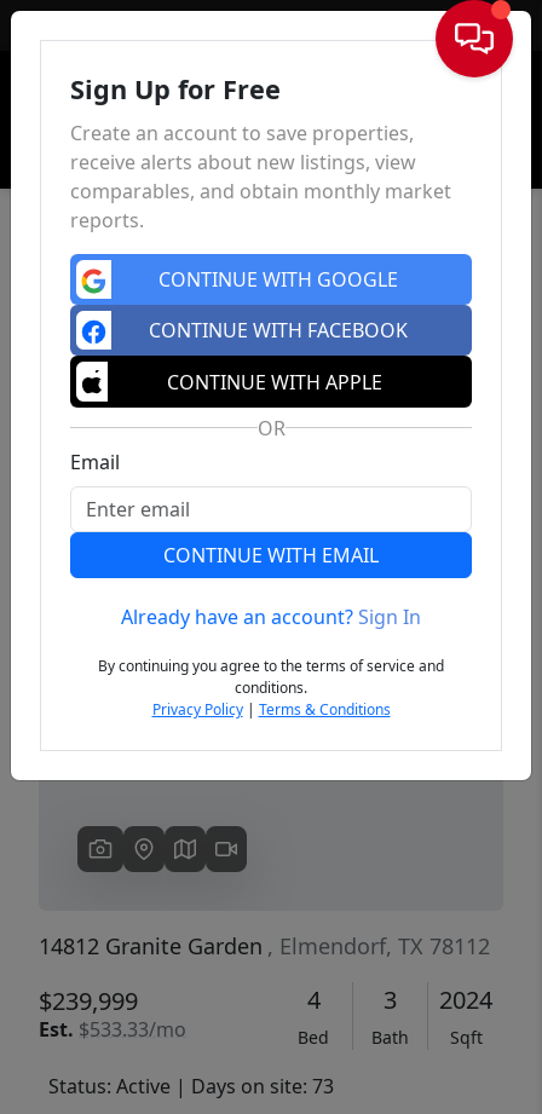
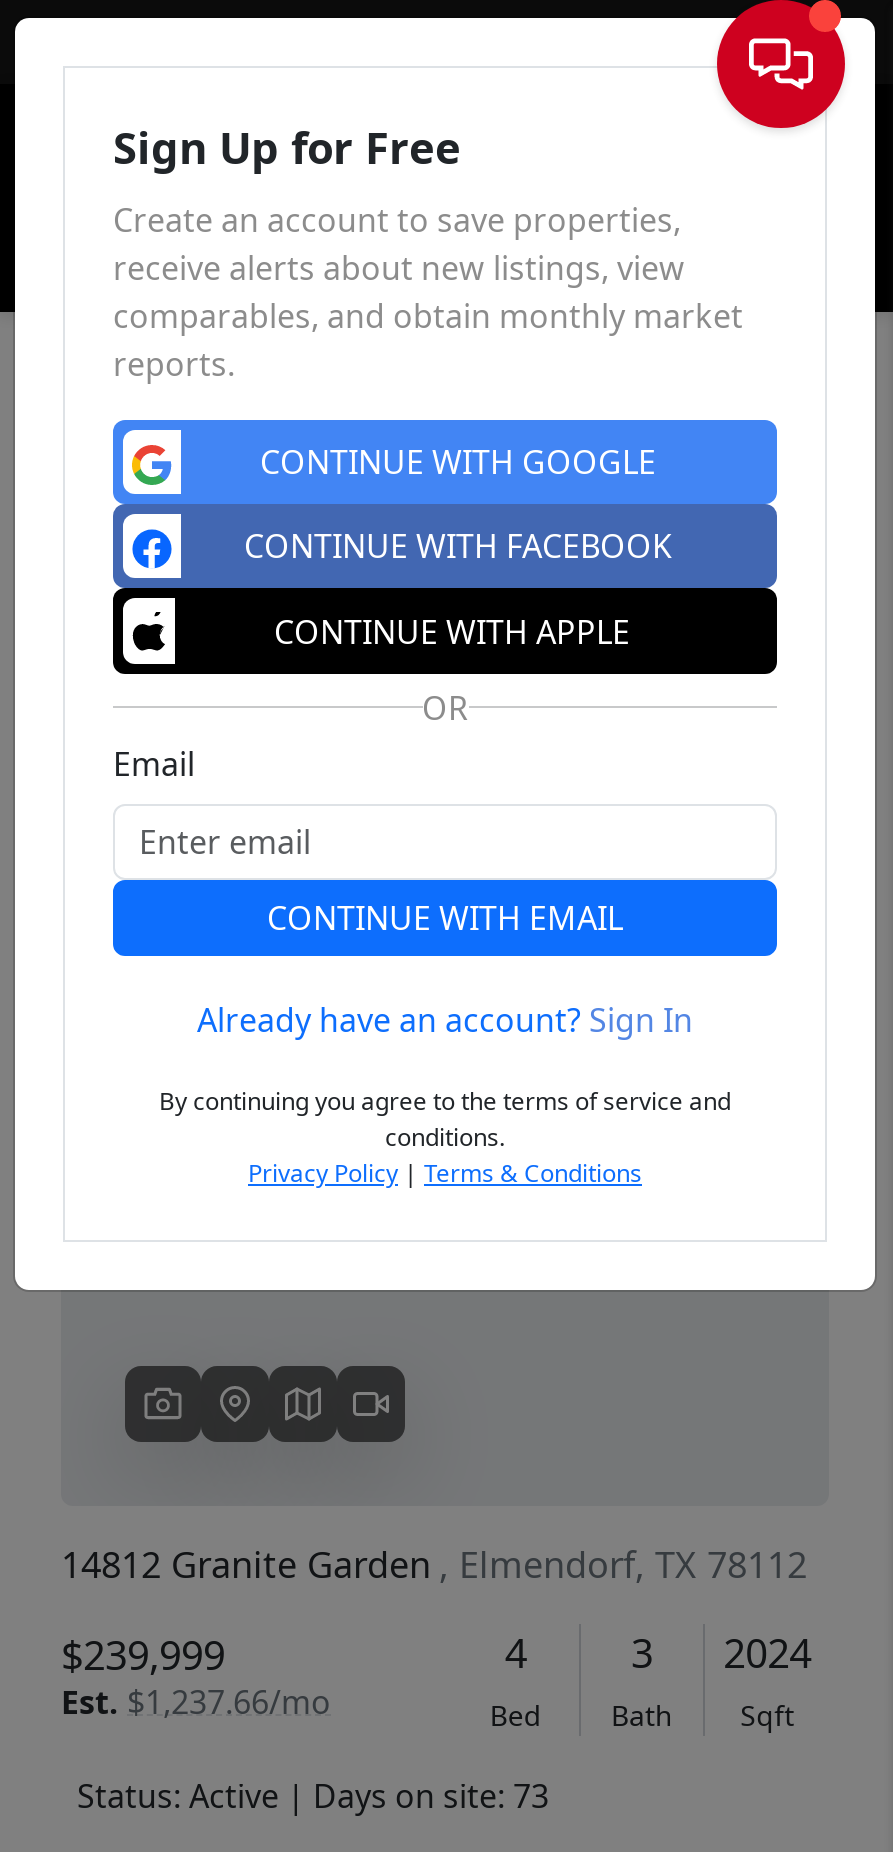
[39,1016,186,1042] Est. $533.33/mo -> [61,1679,331,1723] Est. $1,237.66/mo

